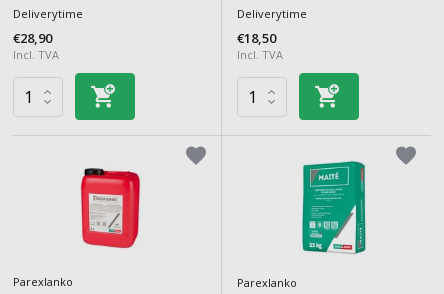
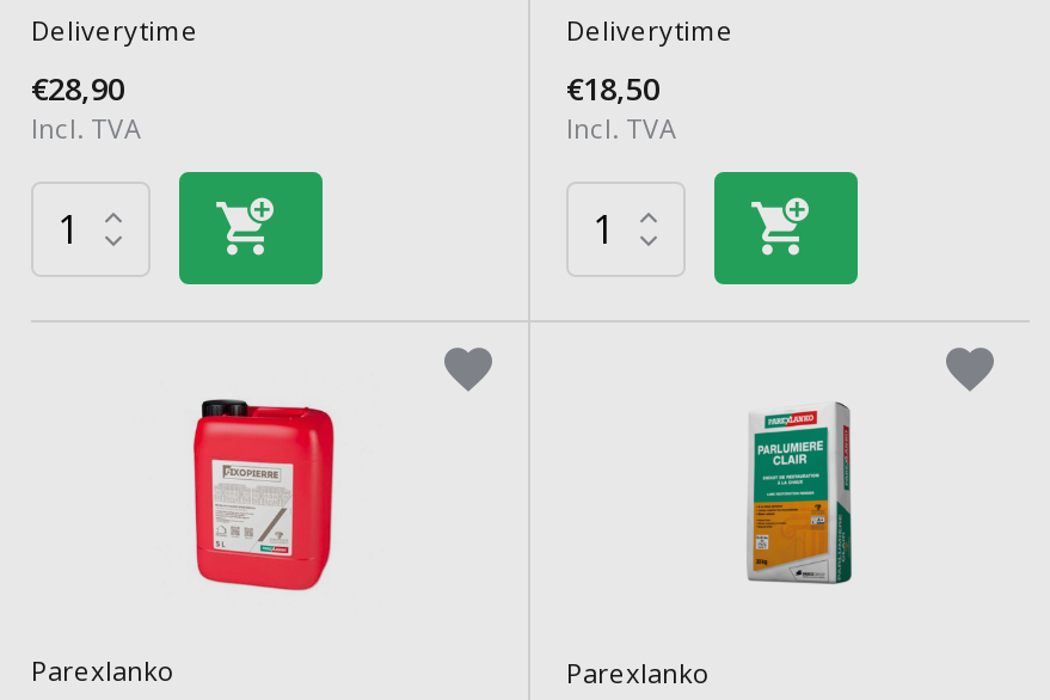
[301,160,367,255] [image] -> [722,382,874,604] [image]

